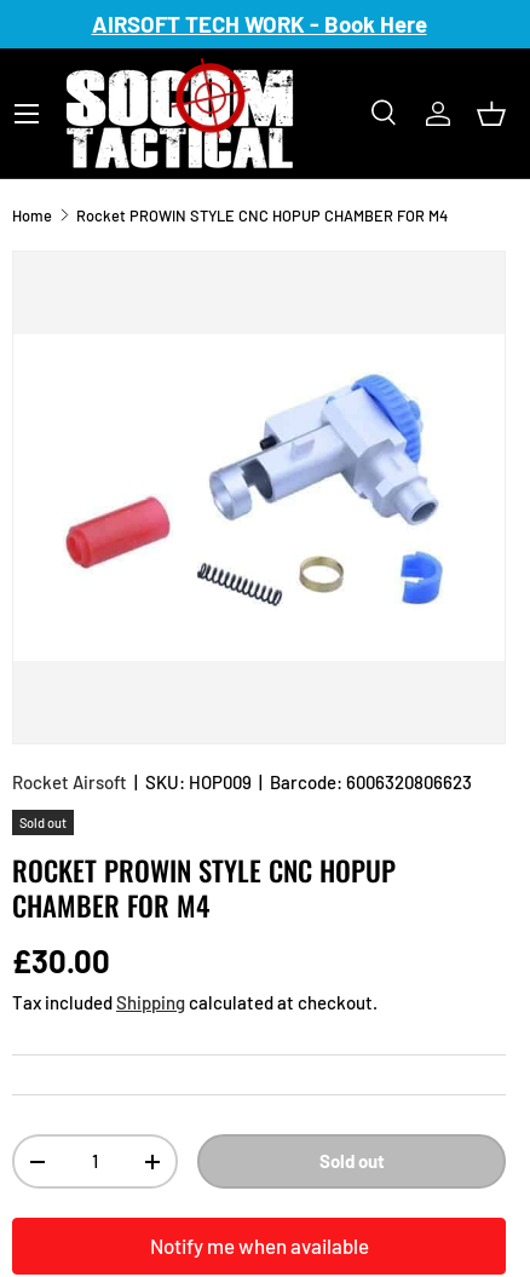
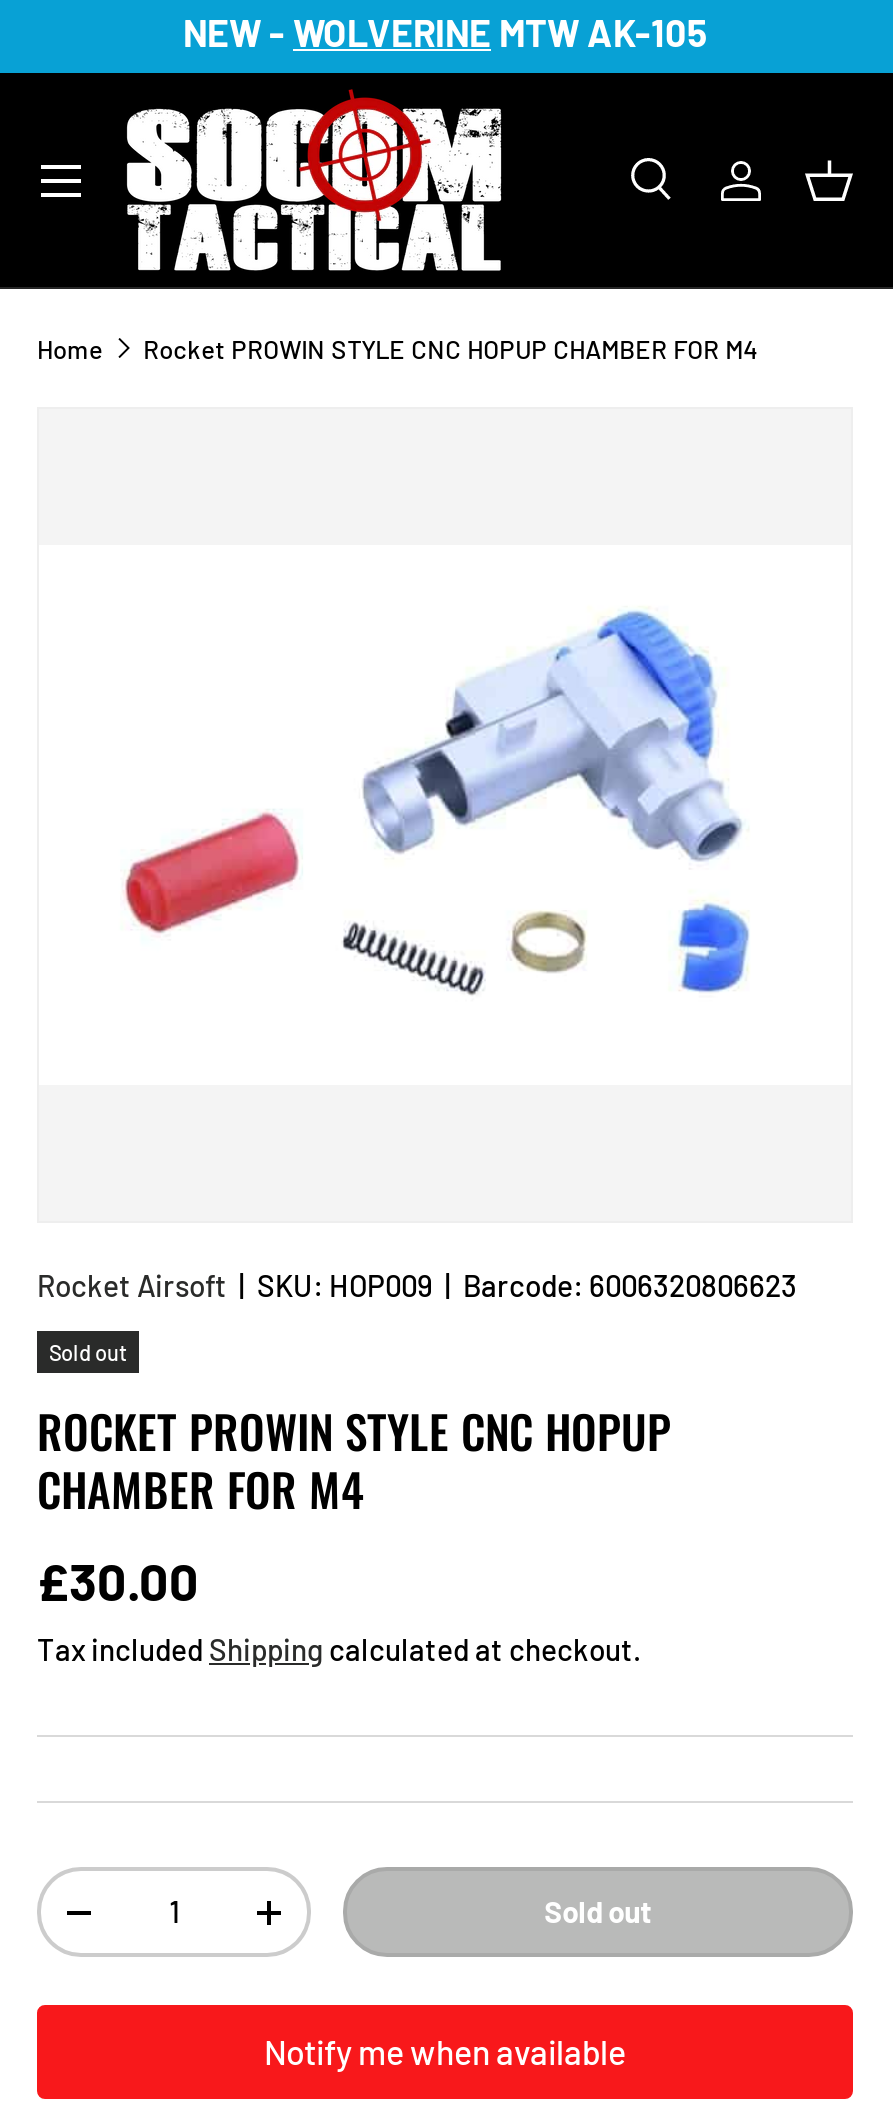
[91,10,427,38] AIRSOFT TECH WORK - Book Here -> [183,9,707,55] NEW - WOLVERINE MTW AK-105

